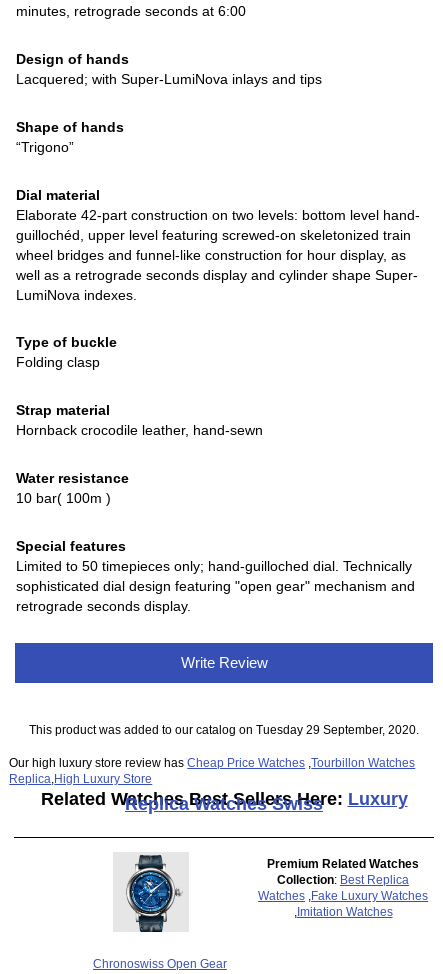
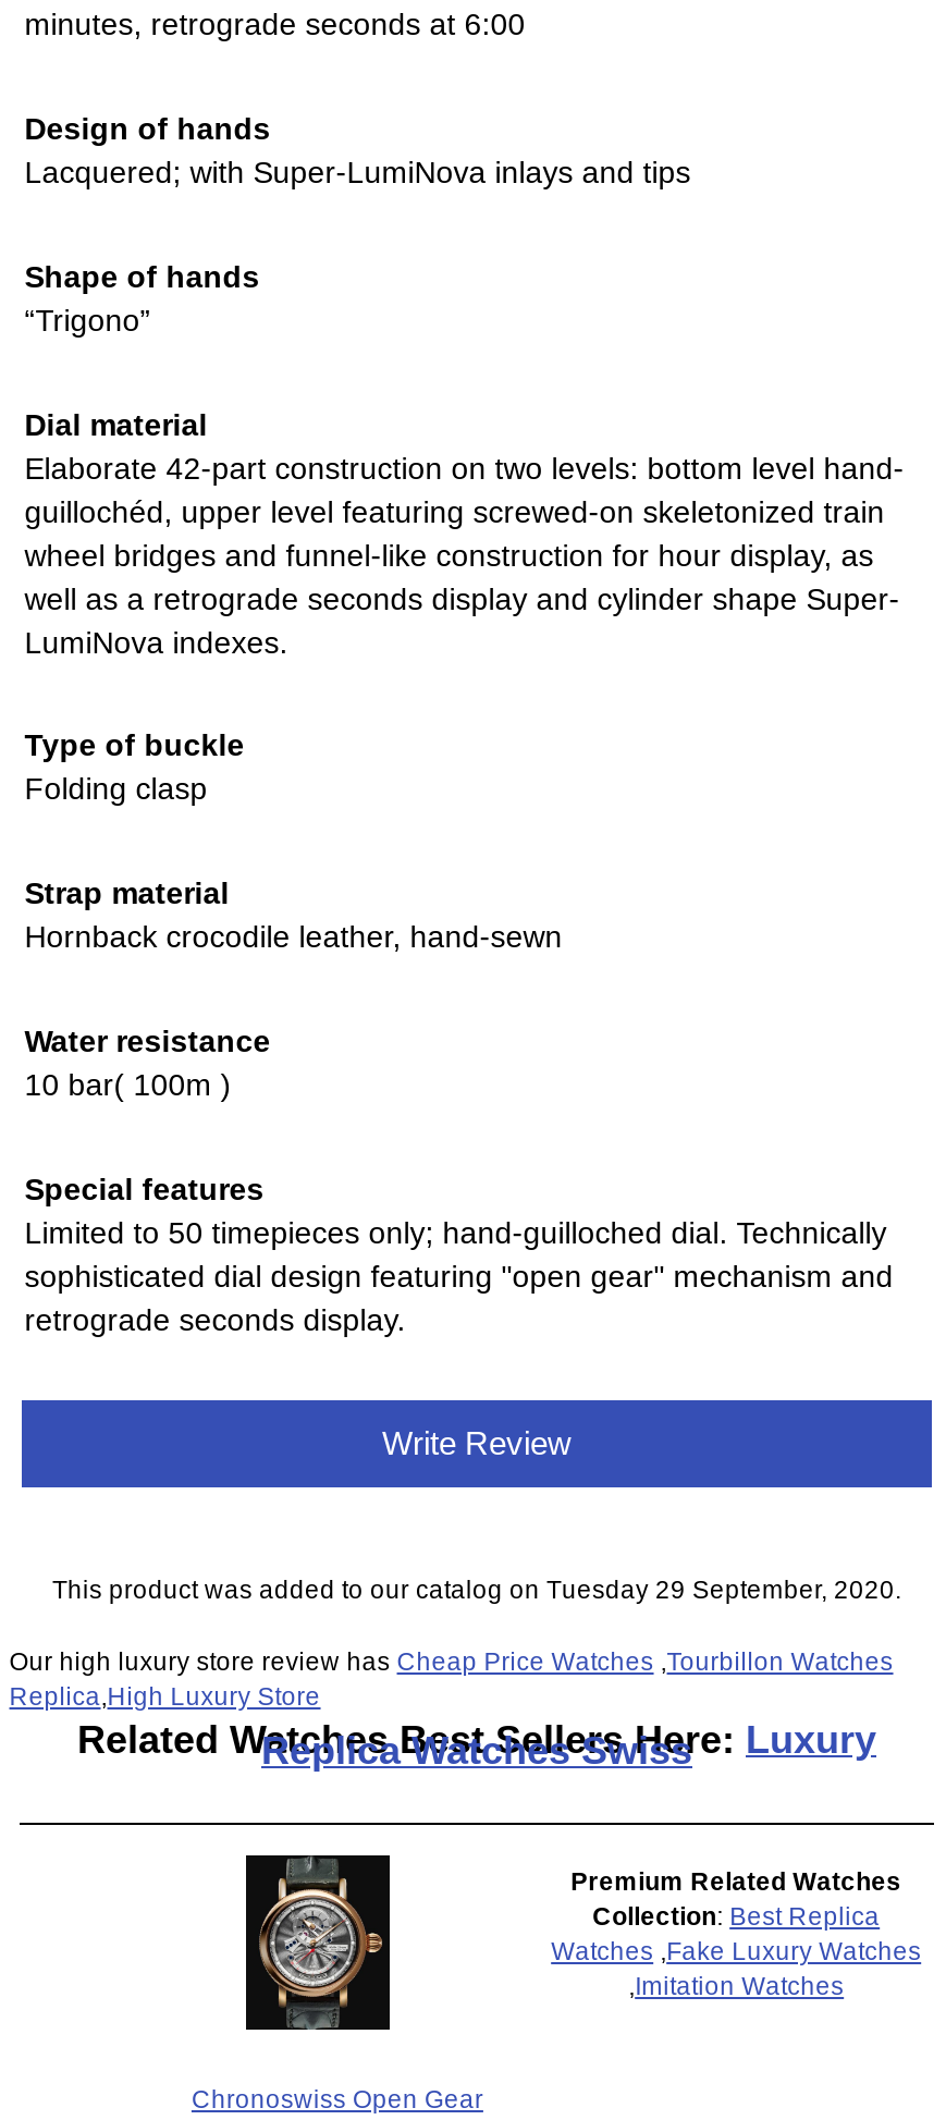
[118,852,184,933] [image] -> [244,1853,392,2034] [image]

